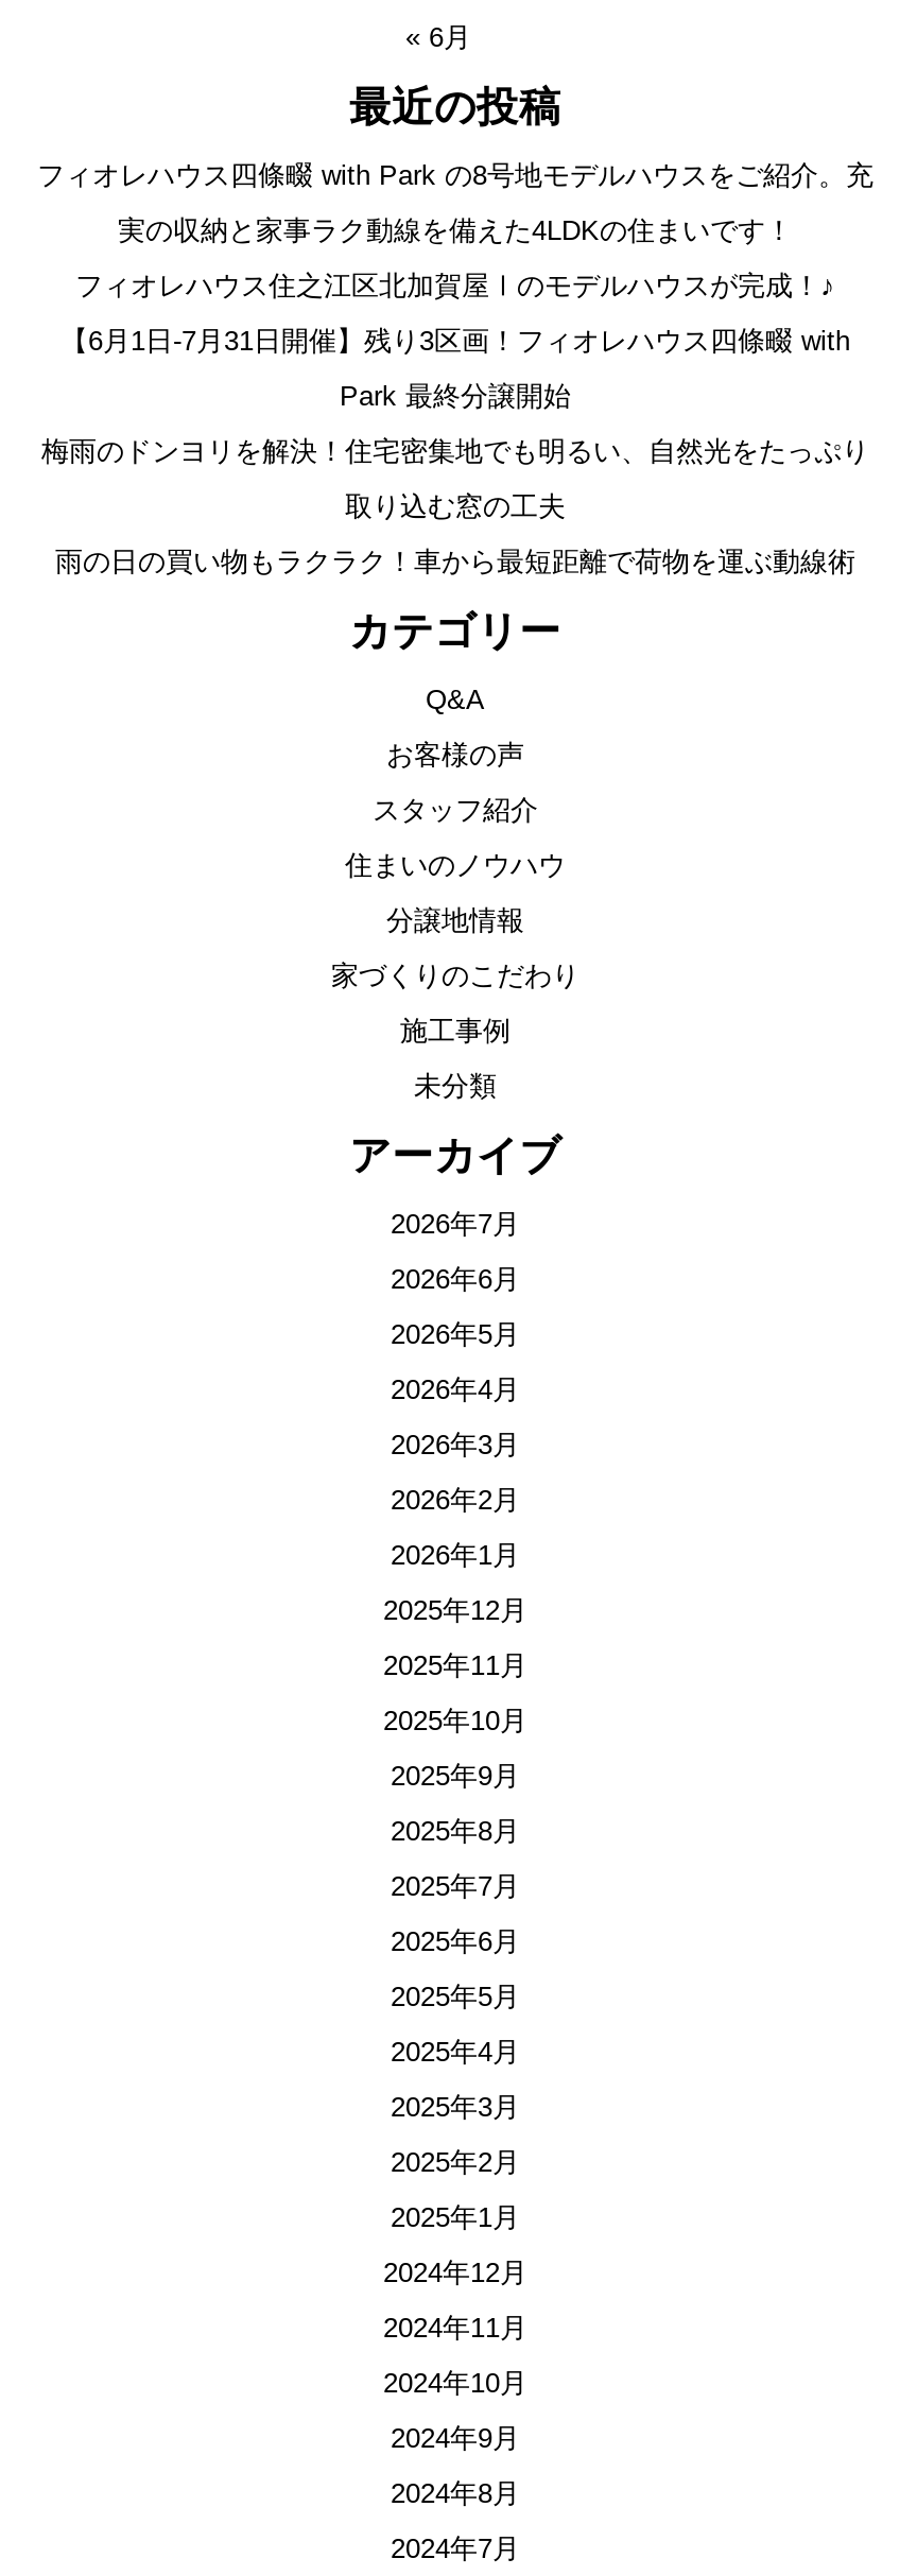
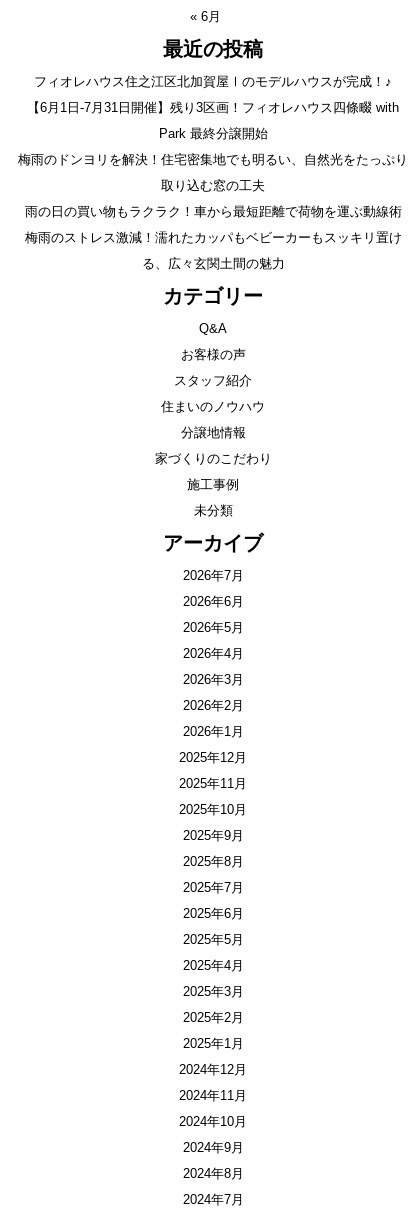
[37,159,873,246] フィオレハウス四條畷 with Park の8号地モデルハウスをご紹介。充 | 実の収納と家事ラク動線を備えた4LDKの住まいです！ -> none
moved [41,325,869,577] -> [18,100,408,219]: 【6月1日-7月31日開催】残り3区画！フィオレハウス四條畷 with | Park 最終分譲開始 | 梅雨のドンヨリを解決！住宅密集地でも明るい、自然光をたっぷり | 取り込む窓の工夫 | 雨の日の買い物もラクラク！車から最短距離で荷物を運ぶ動線術
none -> [24,230,401,271] 梅雨のストレス激減！濡れたカッパもベビーカーもスッキリ置け | る、広々玄関土間の魅力

